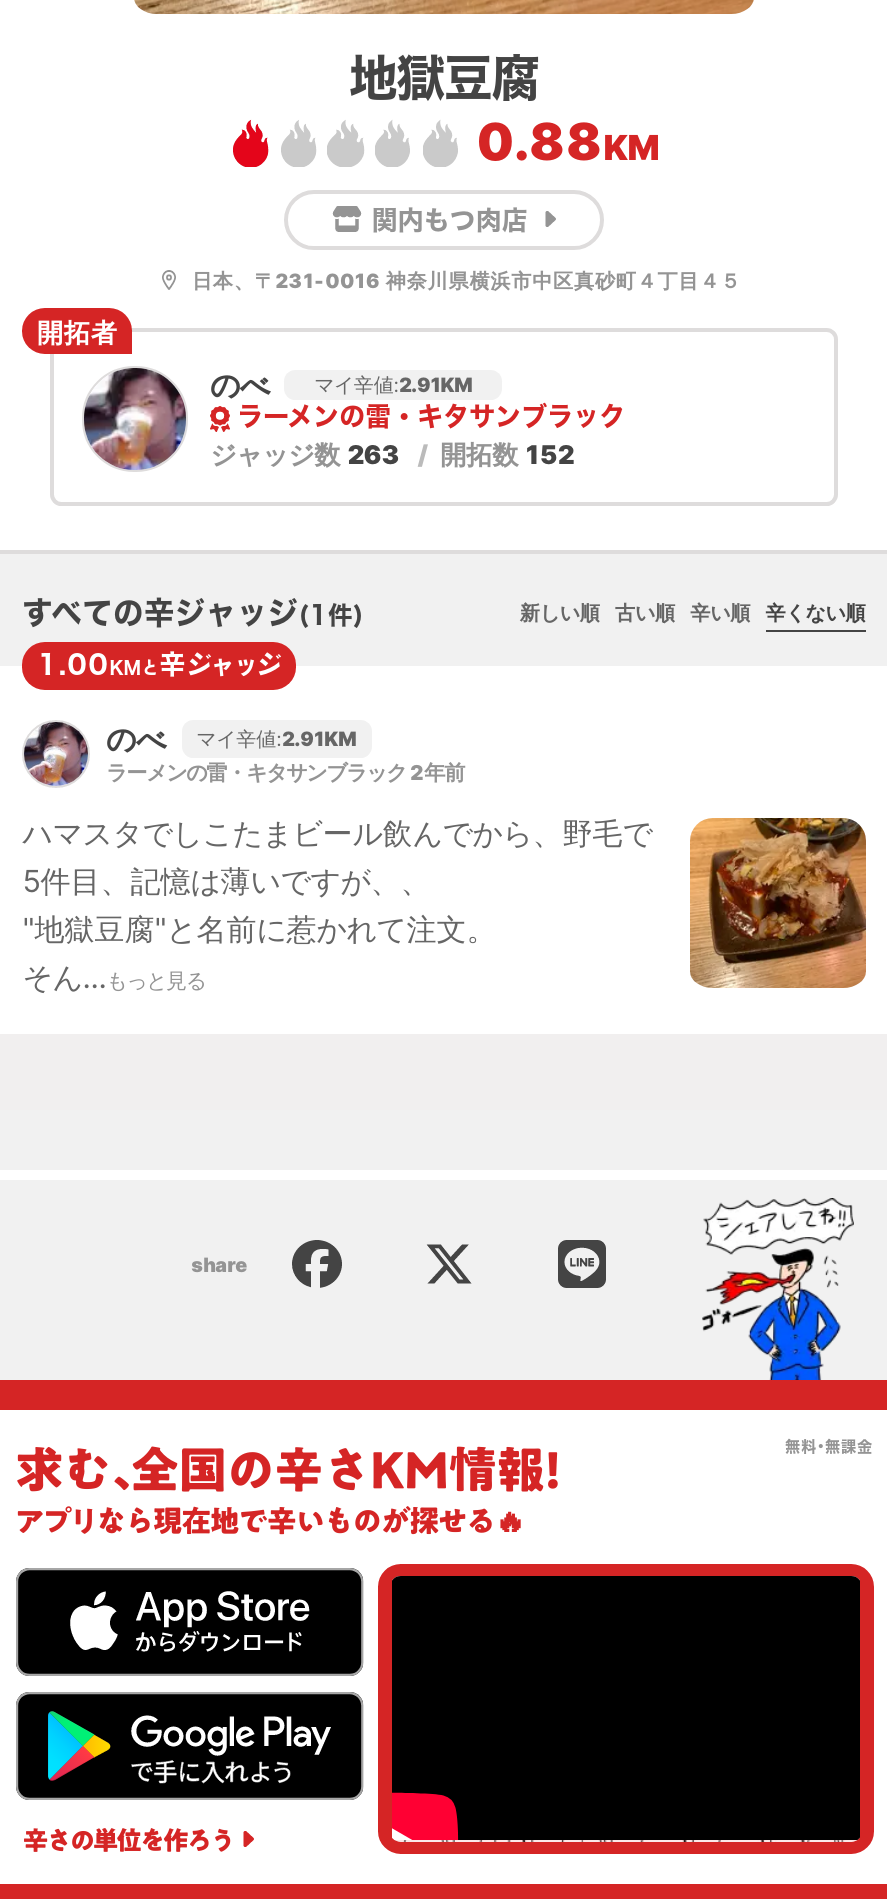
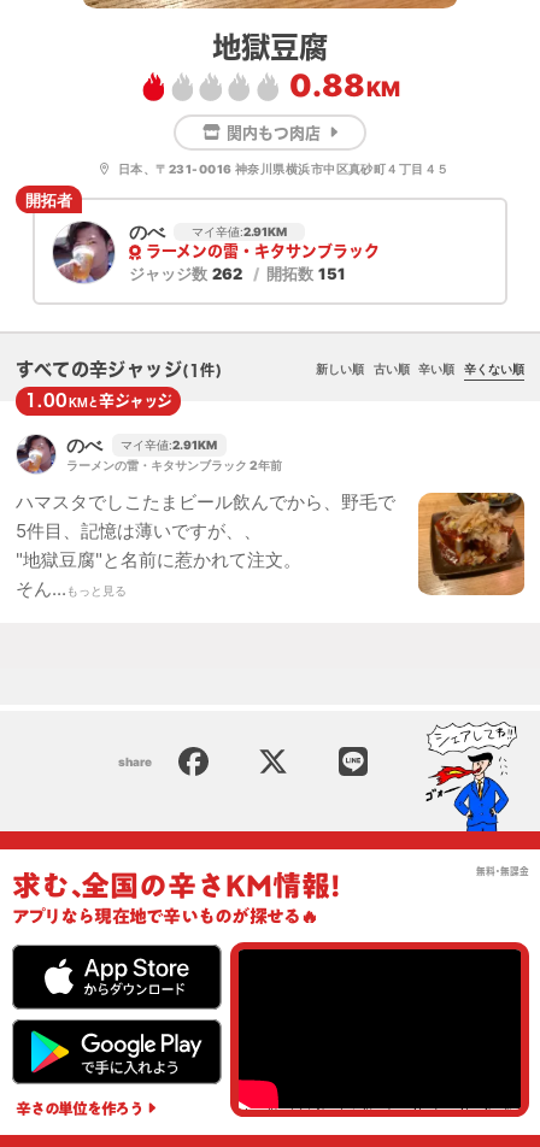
[210,438,400,470] ジャッジ数 263 -> [129,264,242,283] ジャッジ数 262
[440,438,574,470] 開拓数 152 -> [267,264,346,283] 開拓数 151

